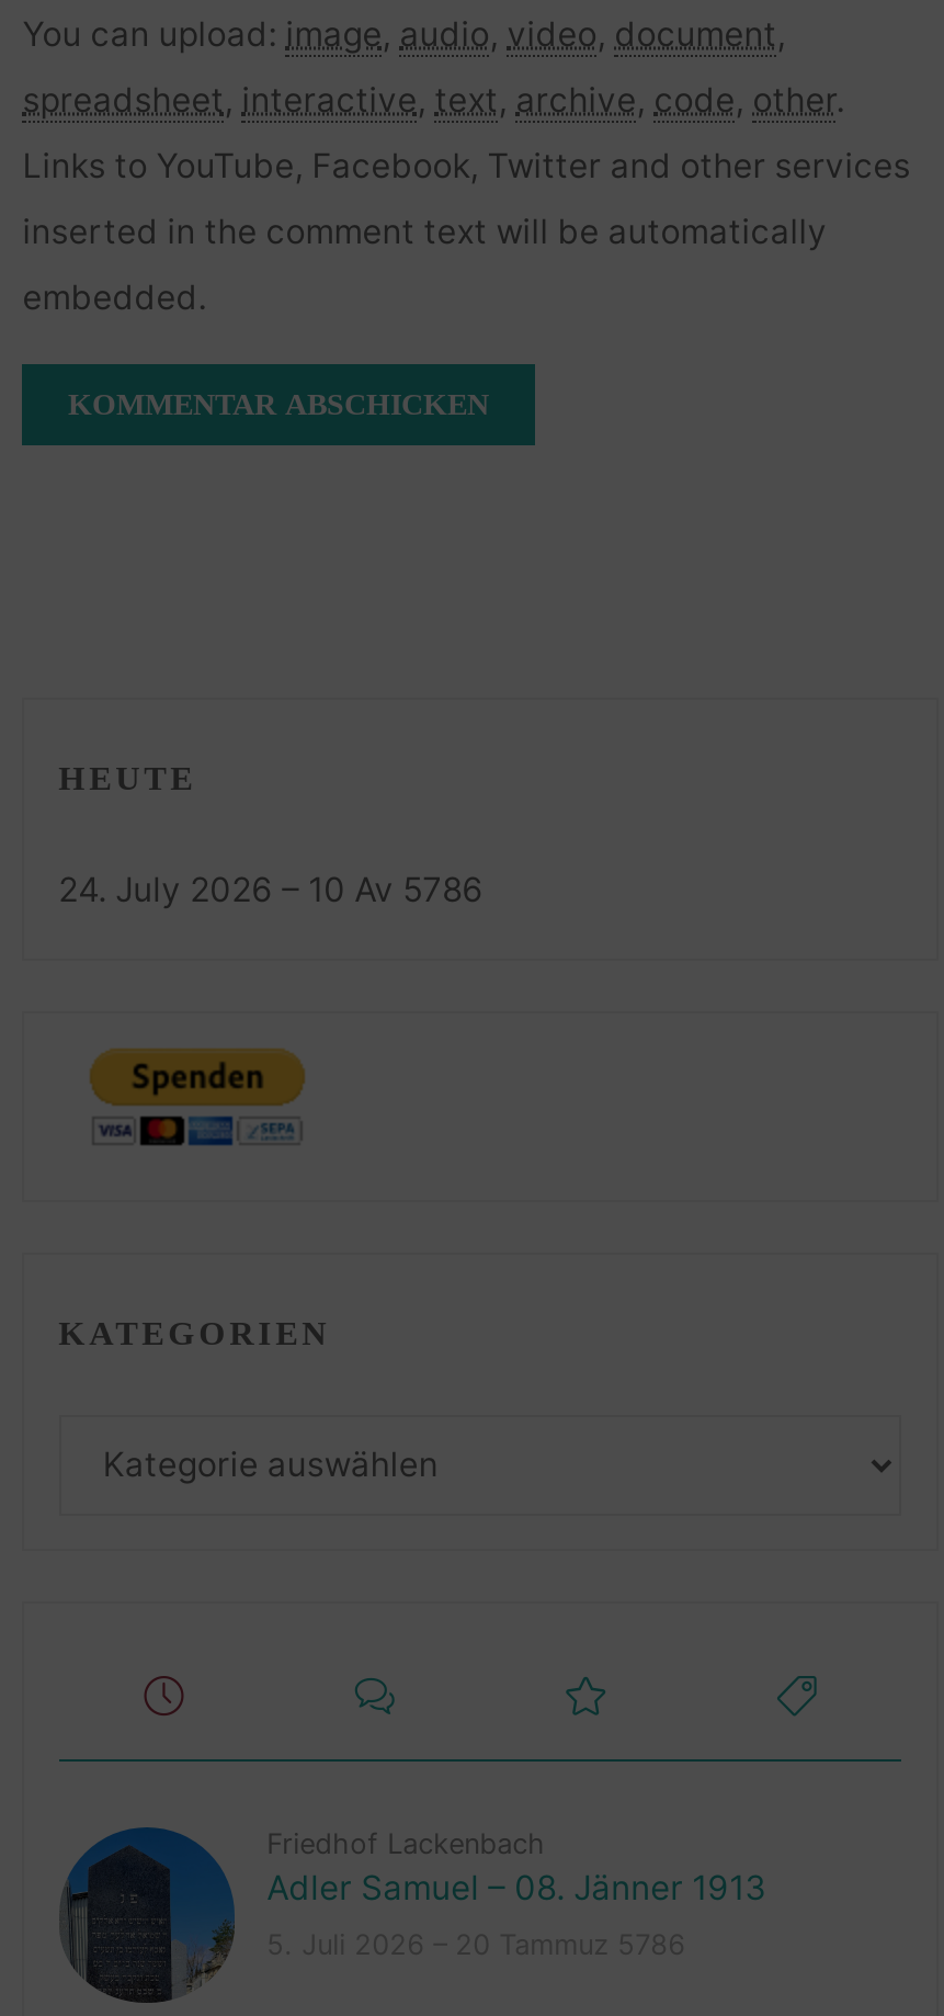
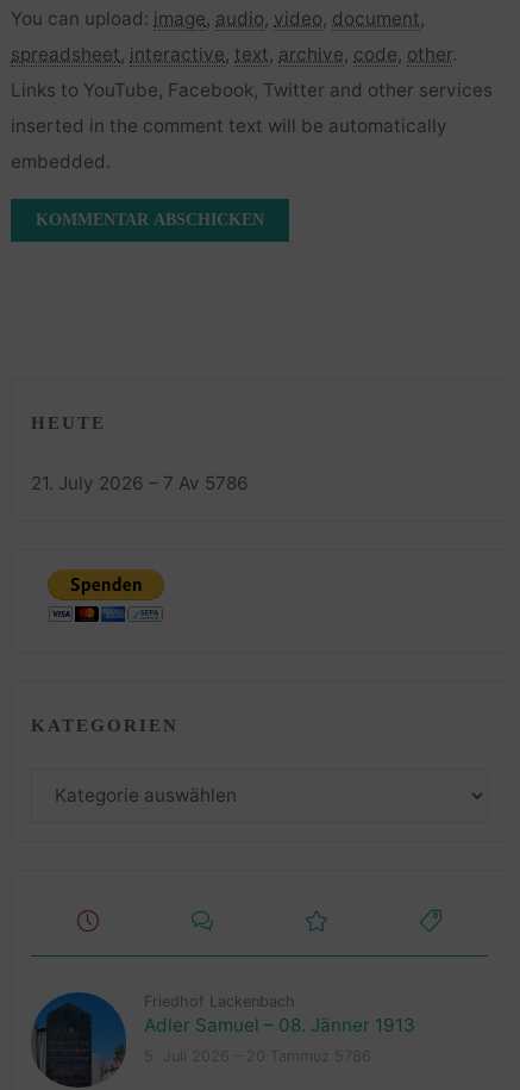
[58,870,484,911] 24. July 2026 – 10 Av 5786 -> [30,472,248,495] 21. July 2026 – 7 Av 5786

